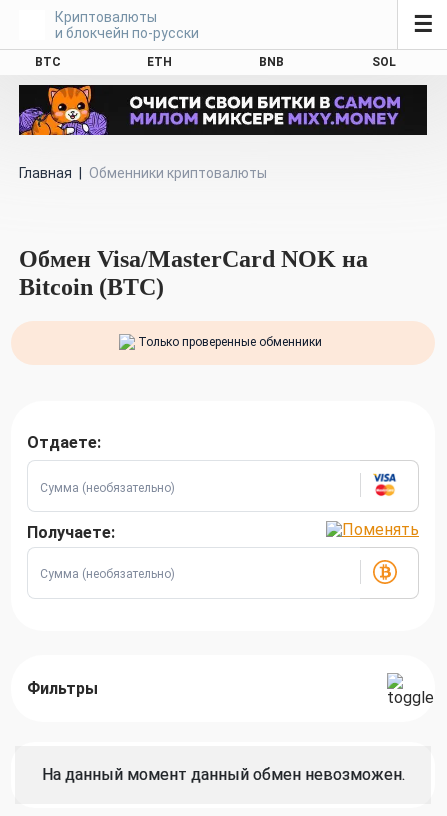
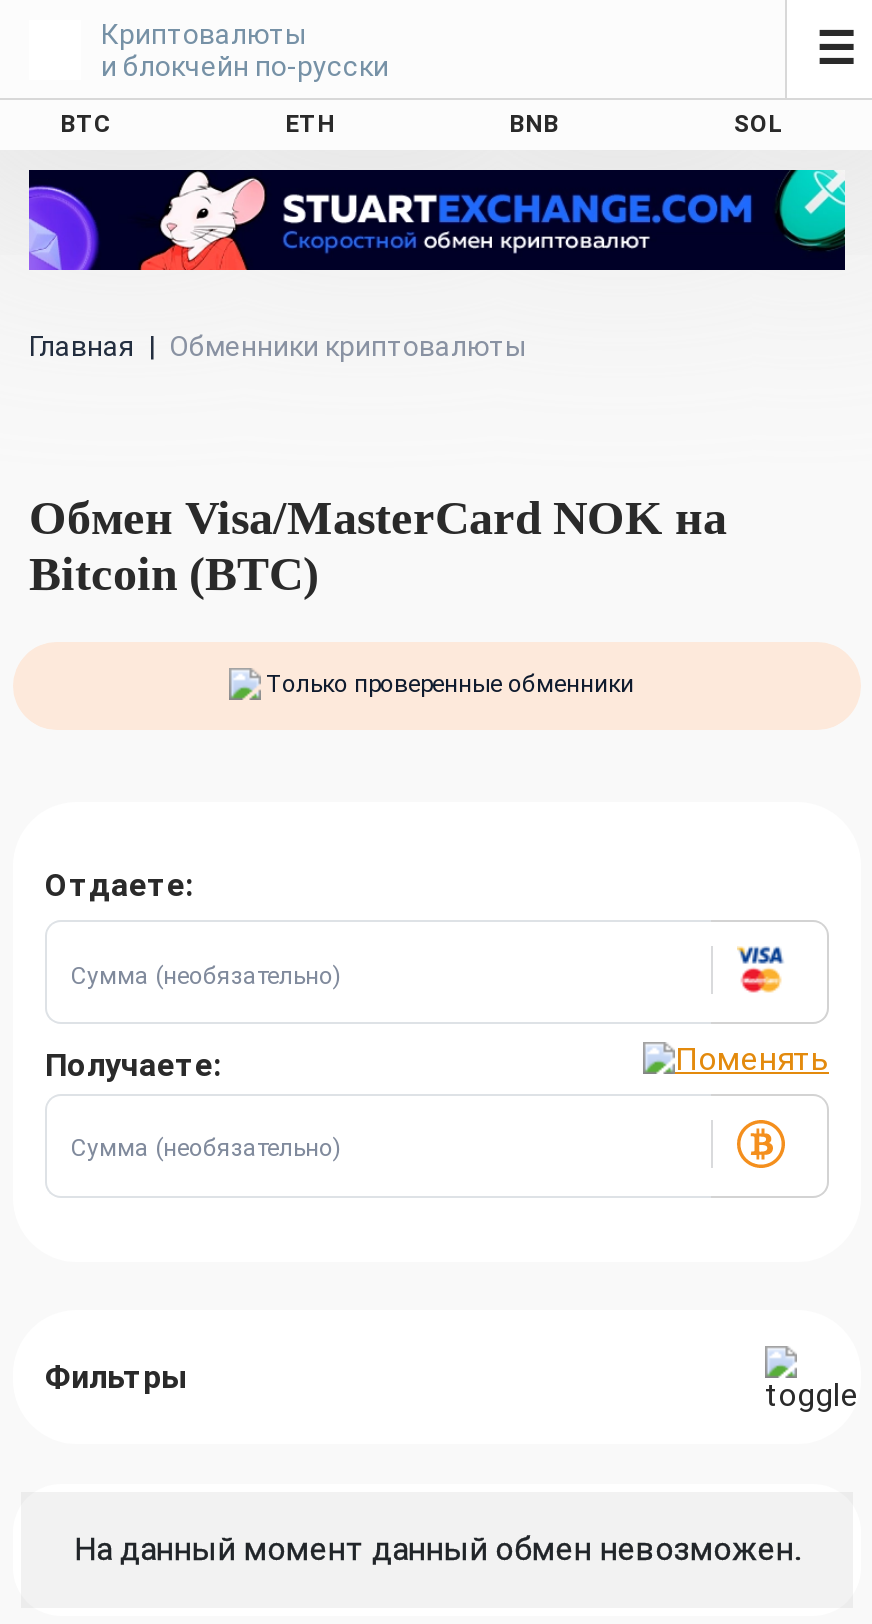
[18,84,428,136] [image] -> [27,168,847,272] [image]

